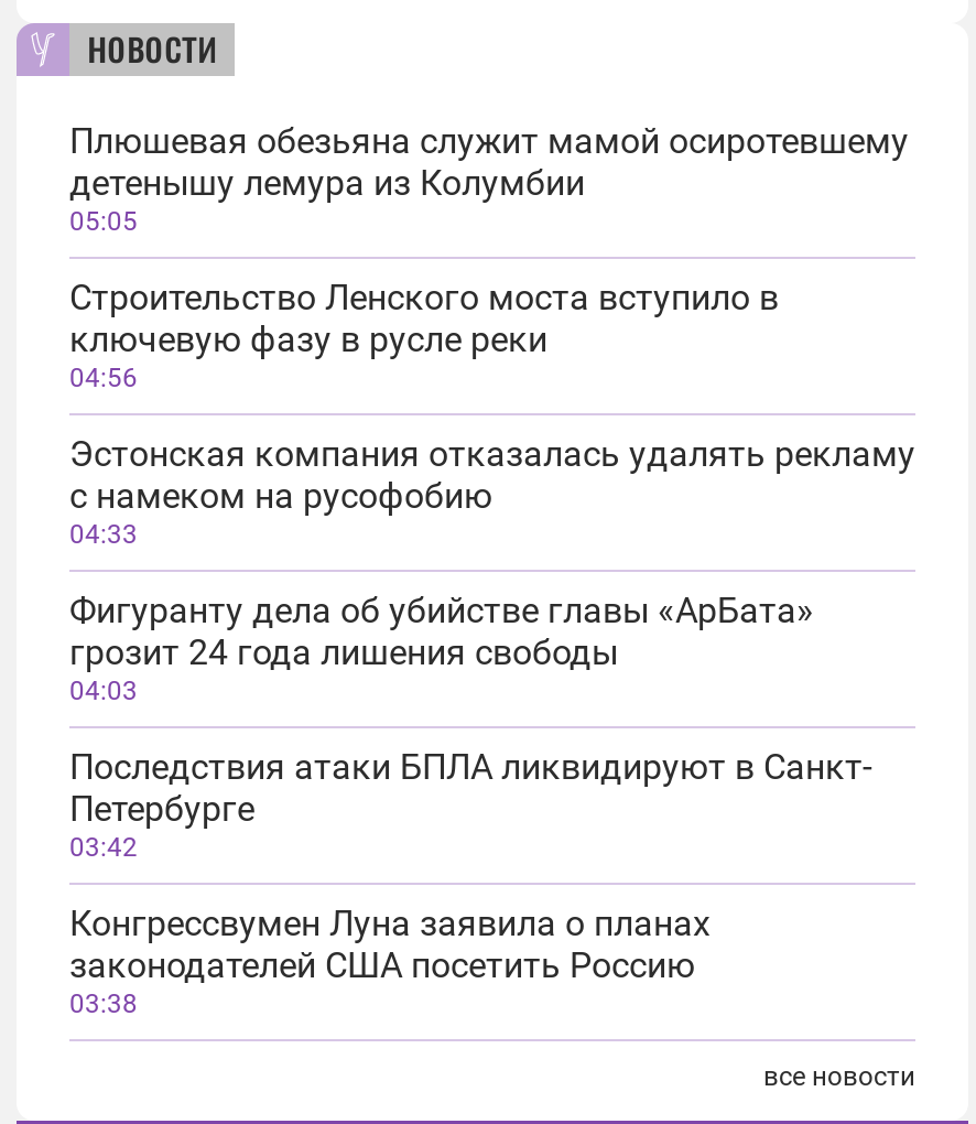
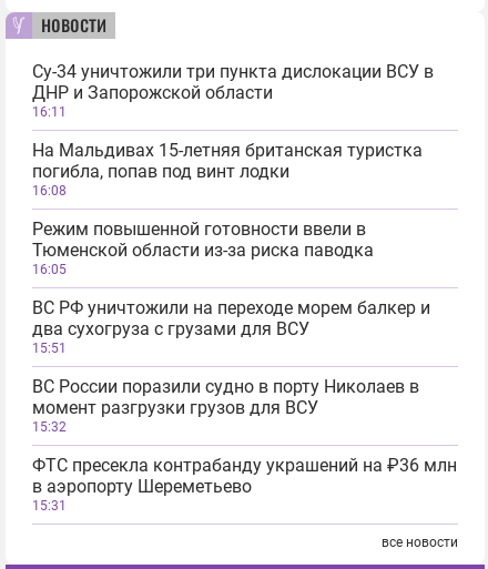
[69,121,909,238] Плюшевая обезьяна служит мамой осиротевшему | детенышу лемура из Колумбии | 05:05 -> [32,61,434,120] Су-34 уничтожили три пункта дислокации ВСУ в | ДНР и Запорожской области | 16:11
[69,277,779,394] Строительство Ленского моста вступило в | ключевую фазу в русле реки | 04:56 -> [32,140,423,199] На Мальдивах 15-летняя британская туристка | погибла, попав под винт лодки | 16:08
[69,434,915,551] Эстонская компания отказалась удалять рекламу | с намеком на русофобию | 04:33 -> [32,219,374,278] Режим повышенной готовности ввели в | Тюменской области из-за риска паводка | 16:05
[69,590,814,707] Фигуранту дела об убийстве главы «АрБата» | грозит 24 года лишения свободы | 04:03 -> [32,298,430,356] ВС РФ уничтожили на переходе морем балкер и | два сухогруза с грузами для ВСУ | 15:51
[69,747,871,864] Последствия атаки БПЛА ликвидируют в Санкт- | Петербурге | 03:42 -> [32,376,419,435] ВС России поразили судно в порту Николаев в | момент разгрузки грузов для ВСУ | 15:32
[69,903,711,1020] Конгрессвумен Луна заявила о планах | законодателей США посетить Россию | 03:38 -> [32,455,457,514] ФТС пресекла контрабанду украшений на ₽36 млн | в аэропорту Шереметьево | 15:31

